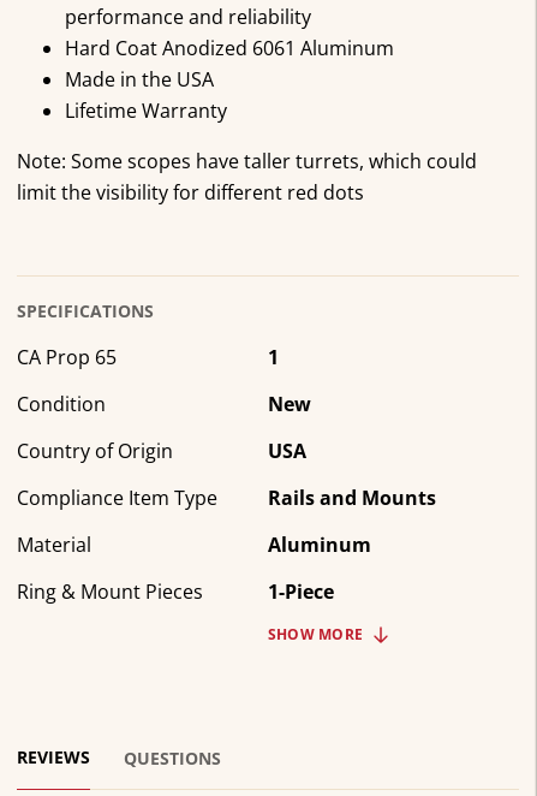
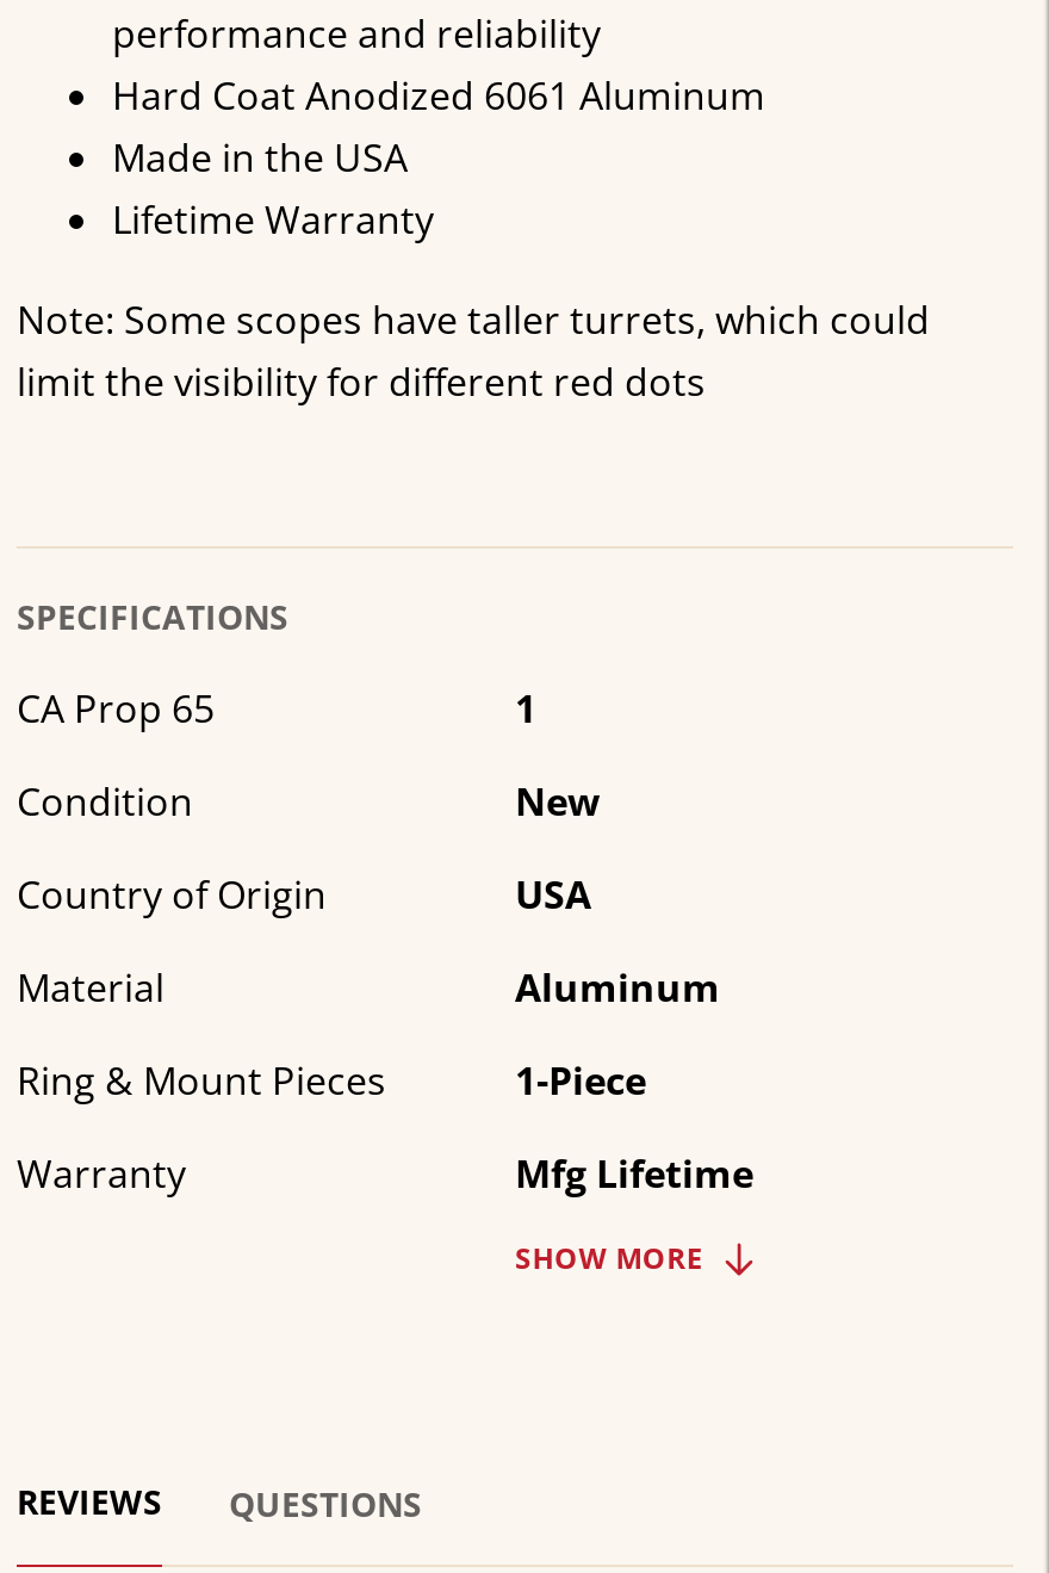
[17,485,436,511] Compliance Item Type | Rails and Mounts -> none
moved [17,532,371,605] -> [17,962,720,1107]: Material | Aluminum | Ring & Mount Pieces | 1-Piece
none -> [17,1148,753,1200] Warranty | Mfg Lifetime

